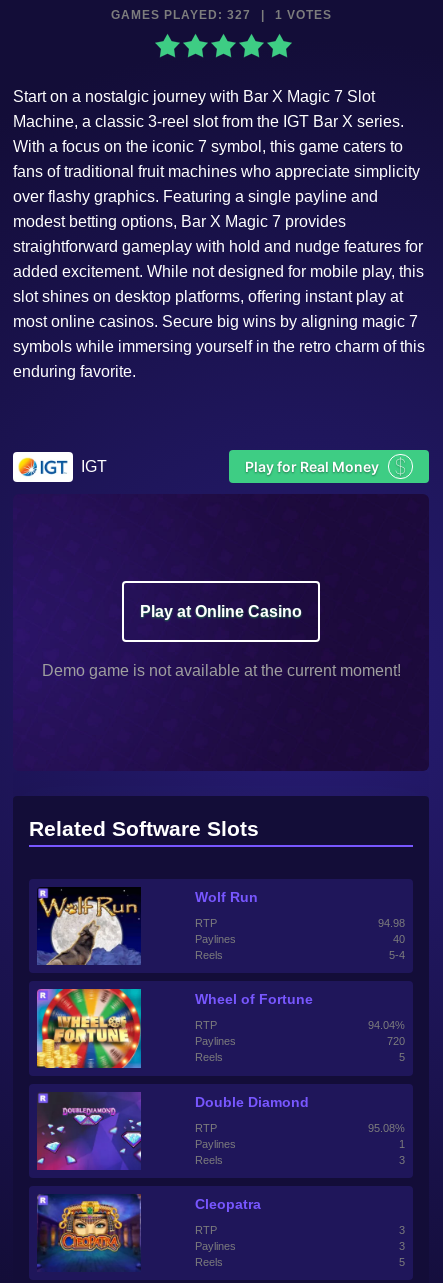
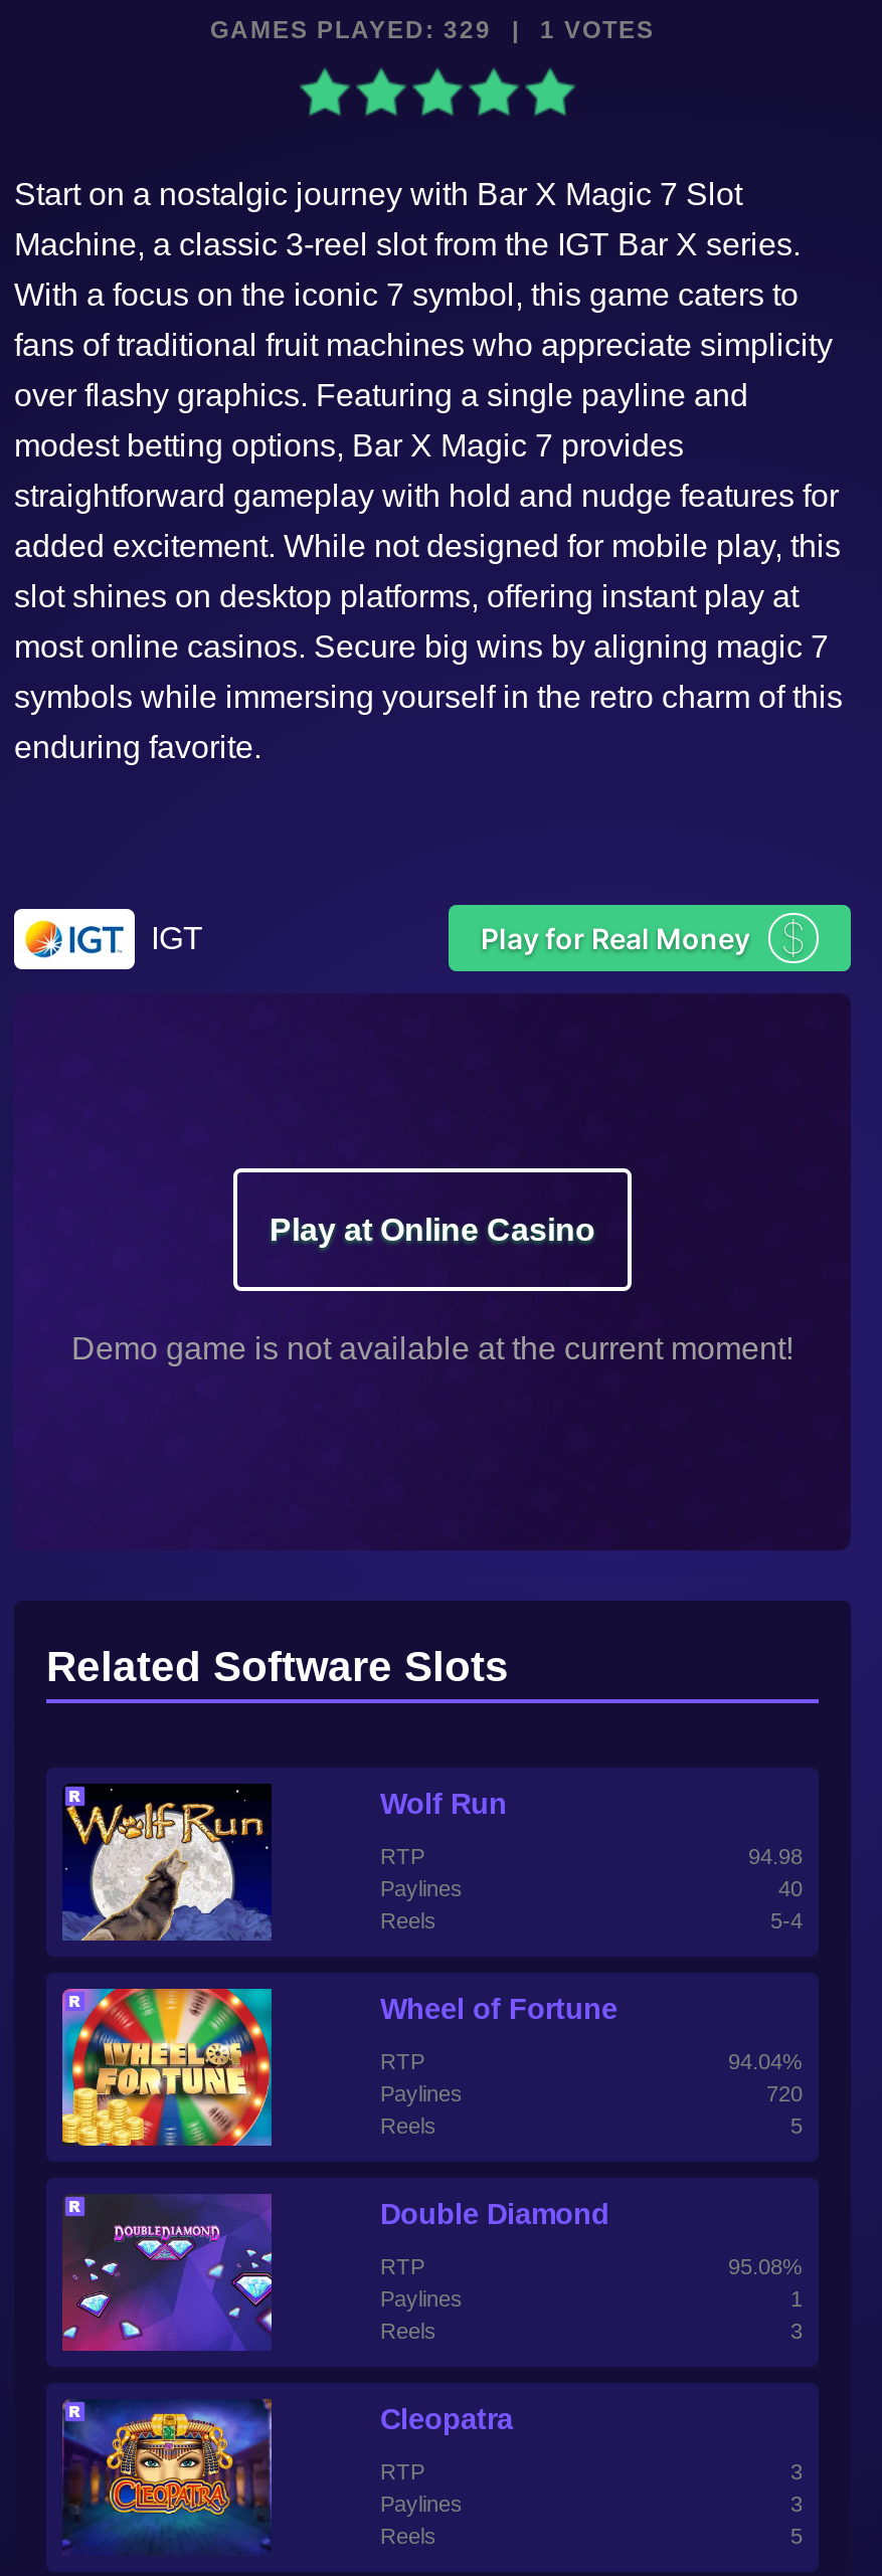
[110,8,250,22] GAMES PLAYED: 327 -> [210,15,492,43] GAMES PLAYED: 329

